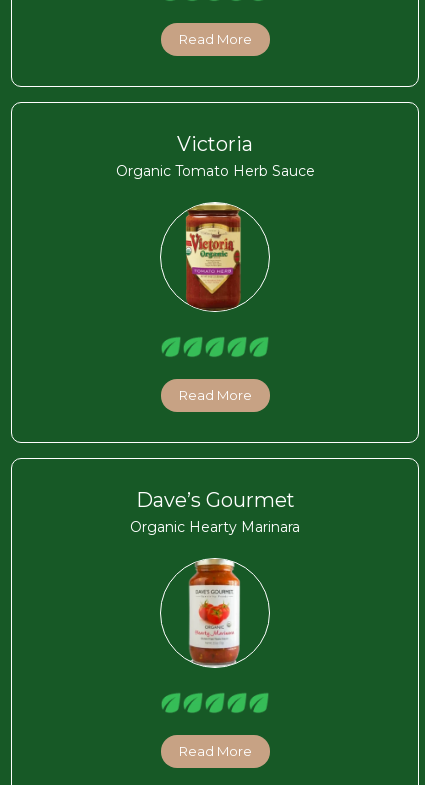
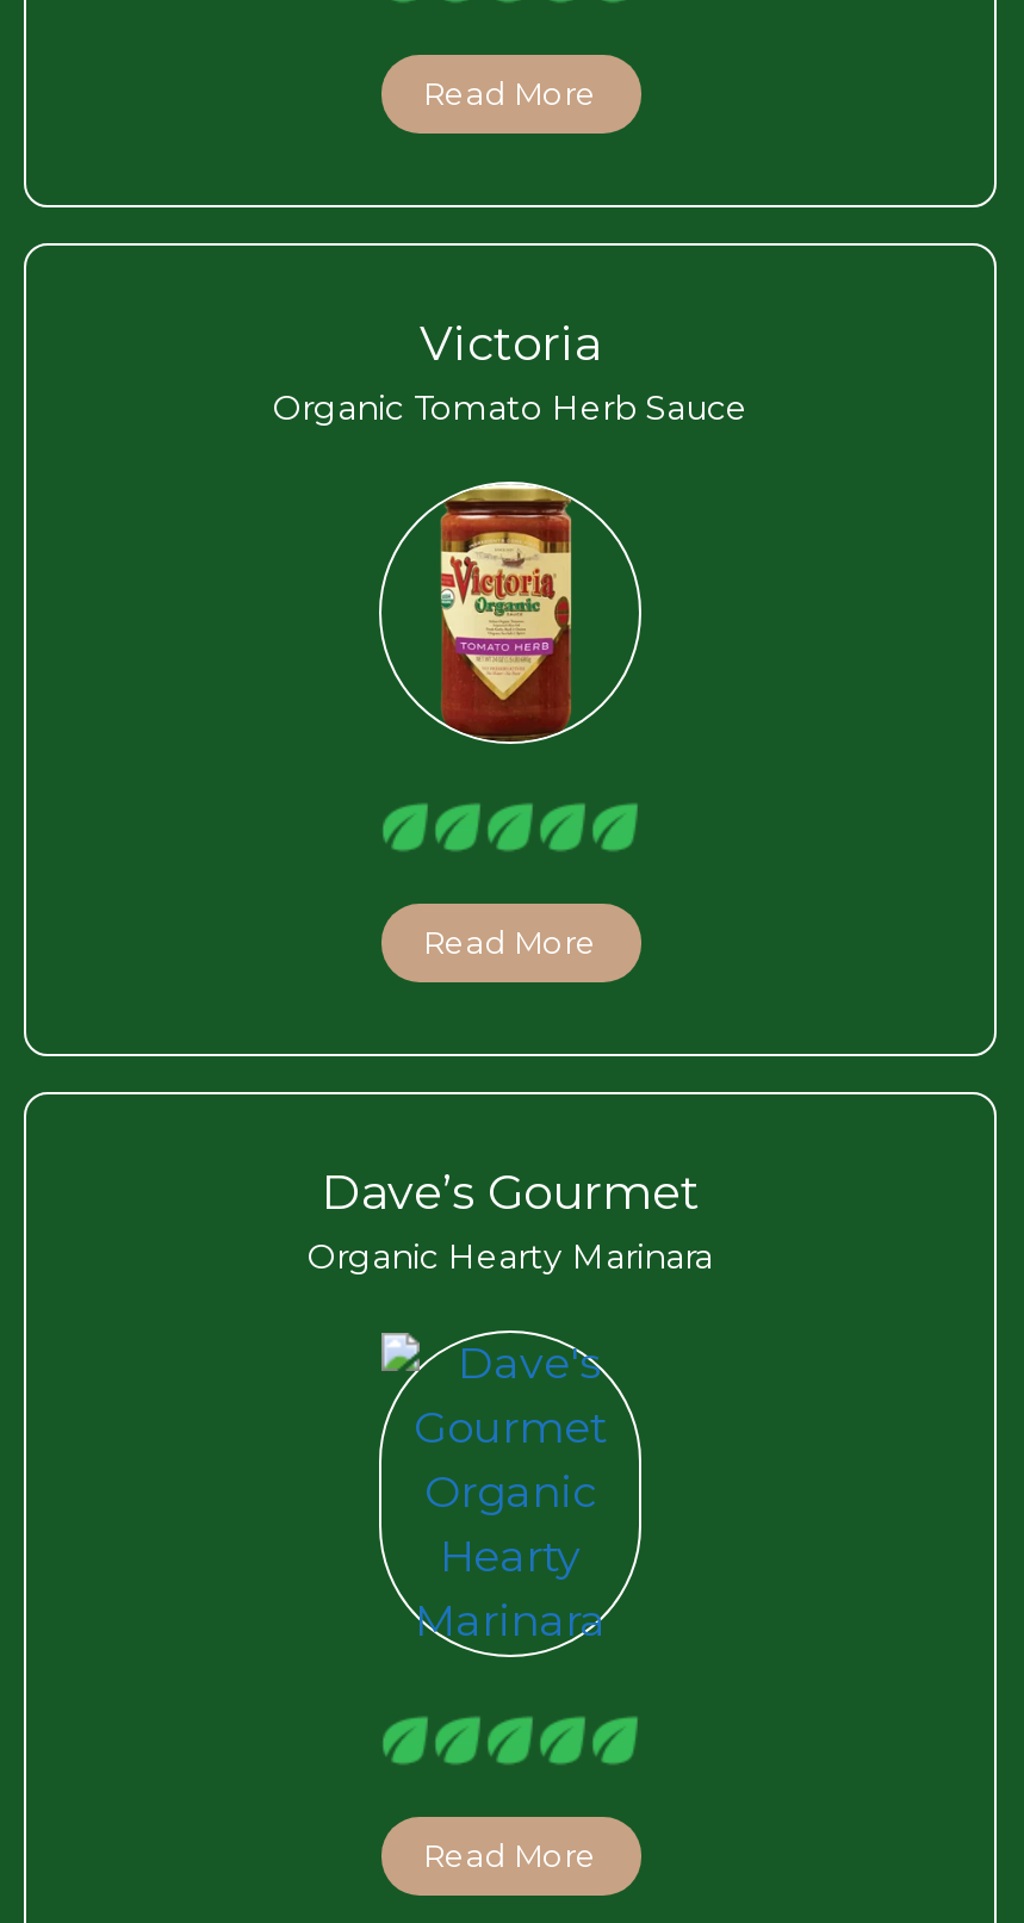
[175,558,253,668] [image] -> [377,1330,610,1657] [image]

